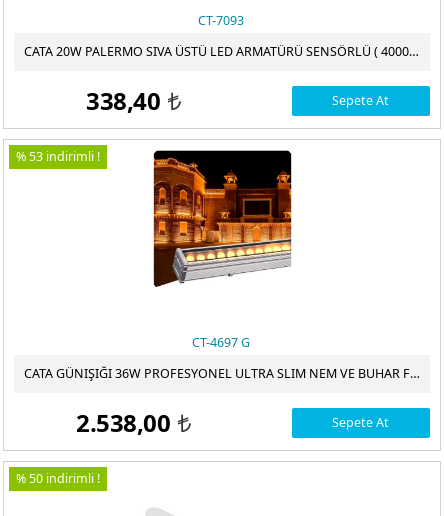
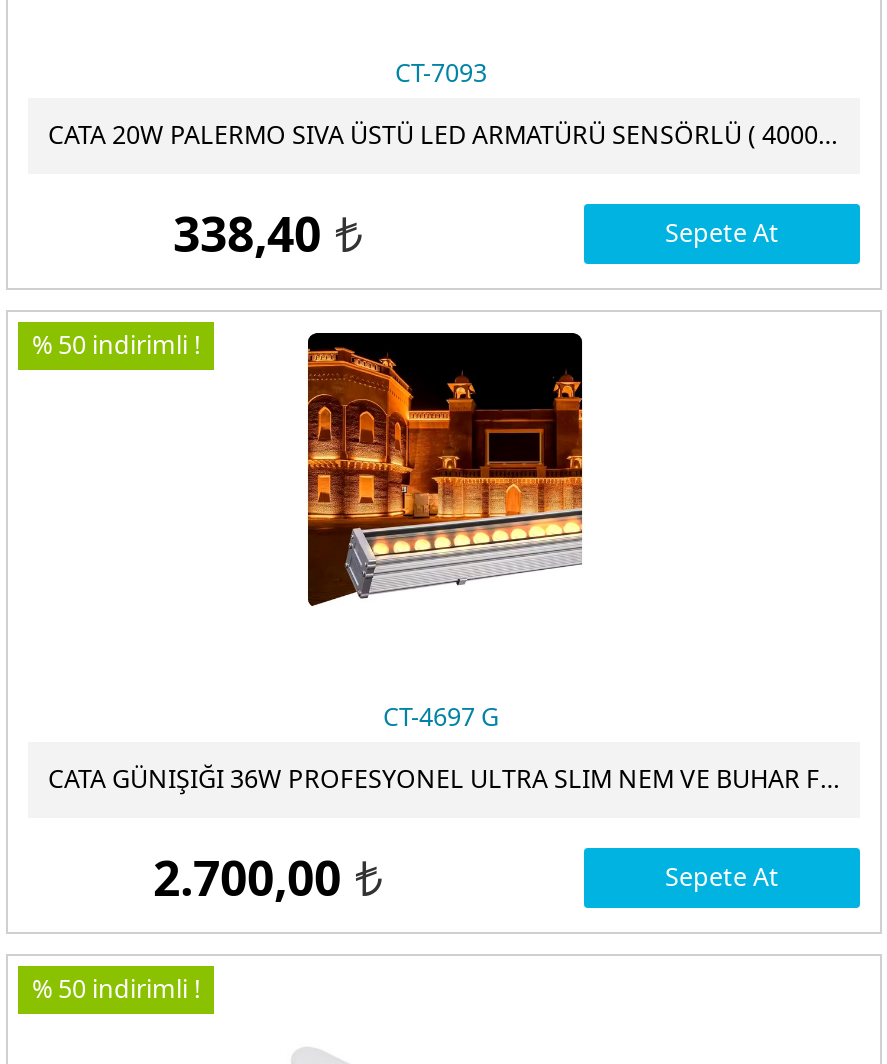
[16,148,100,165] % 53 indirimli ! -> [32,328,200,362] % 50 indirimli !
[76,406,189,439] 2.538,00 t -> [153,844,379,910] 2.700,00 t

